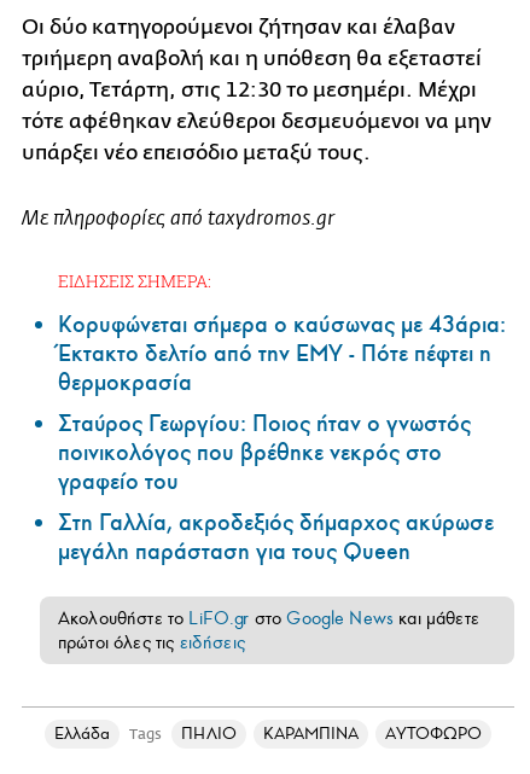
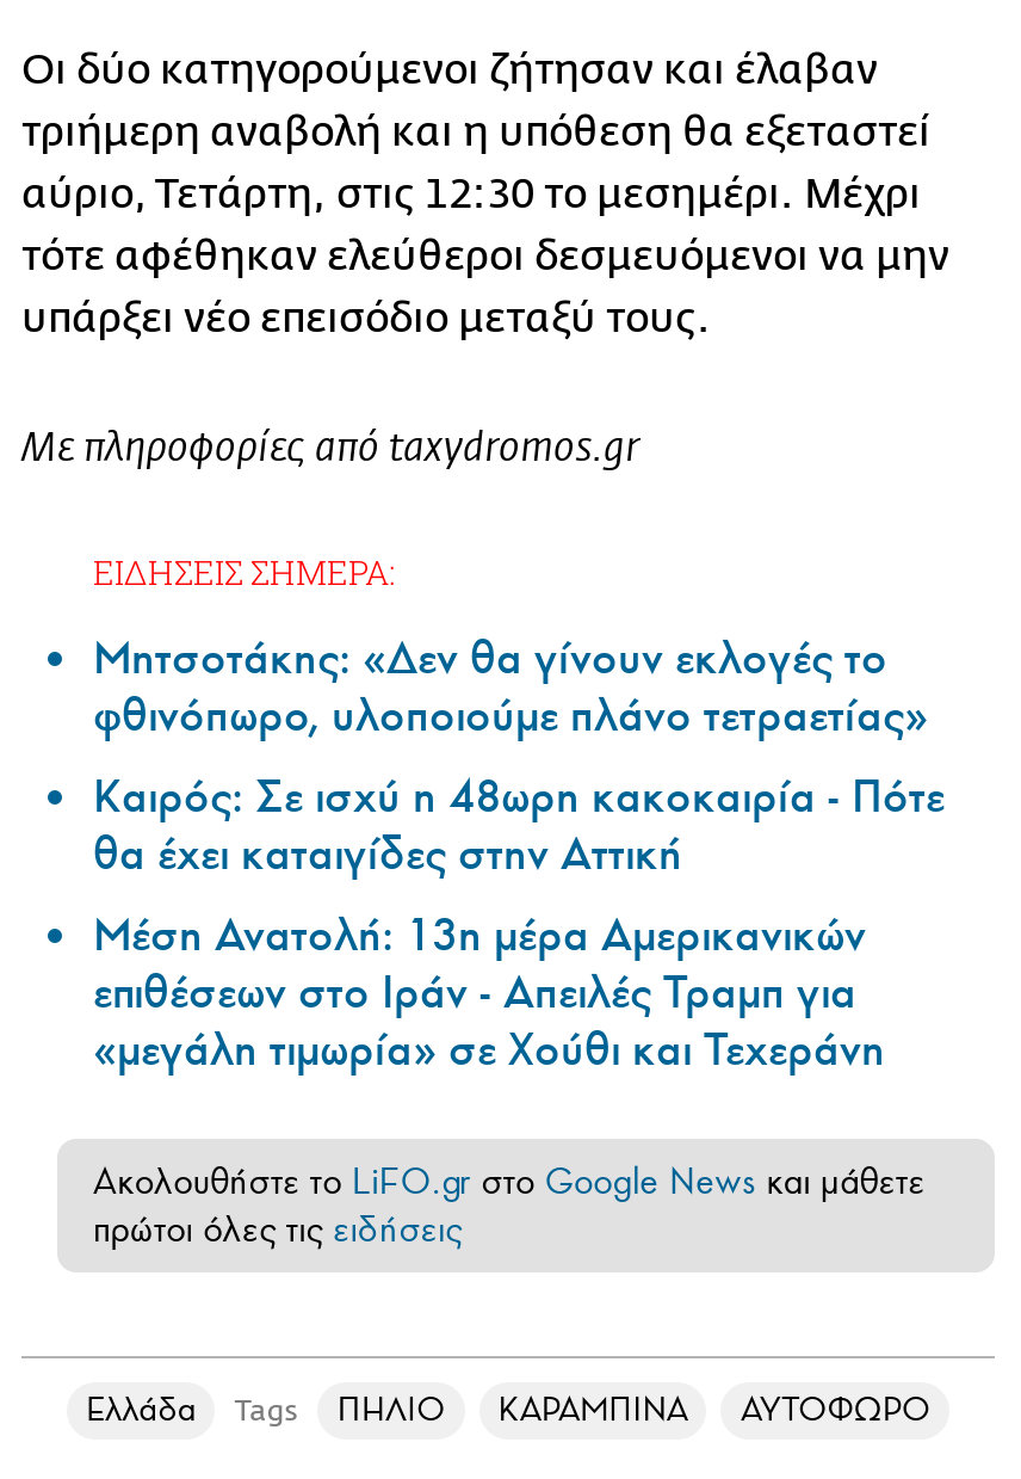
[58,311,506,567] Κορυφώνεται σήμερα ο καύσωνας με 43άρια: | Έκτακτο δελτίο από την ΕΜΥ - Πότε πέφτει η | θερμοκρασία | Σταύρος Γεωργίου: Ποιος ήταν ο γνωστός | ποινικολόγος που βρέθηκε νεκρός στο | γραφείο του | Στη Γαλλία, ακροδεξιός δήμαρχος ακύρωσε | μεγάλη παράσταση για τους Queen -> [93,631,945,1080] Μητσοτάκης: «Δεν θα γίνουν εκλογές το | φθινόπωρο, υλοποιούμε πλάνο τετραετίας» | Καιρός: Σε ισχύ η 48ωρη κακοκαιρία - Πότε | θα έχει καταιγίδες στην Αττική | Μέση Ανατολή: 13η μέρα Αμερικανικών | επιθέσεων στο Ιράν - Απειλές Τραμπ για | «μεγάλη τιμωρία» σε Χούθι και Τεχεράνη

